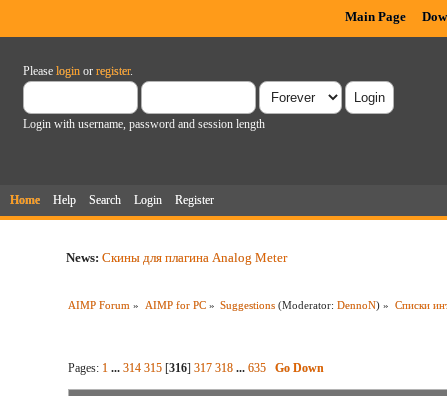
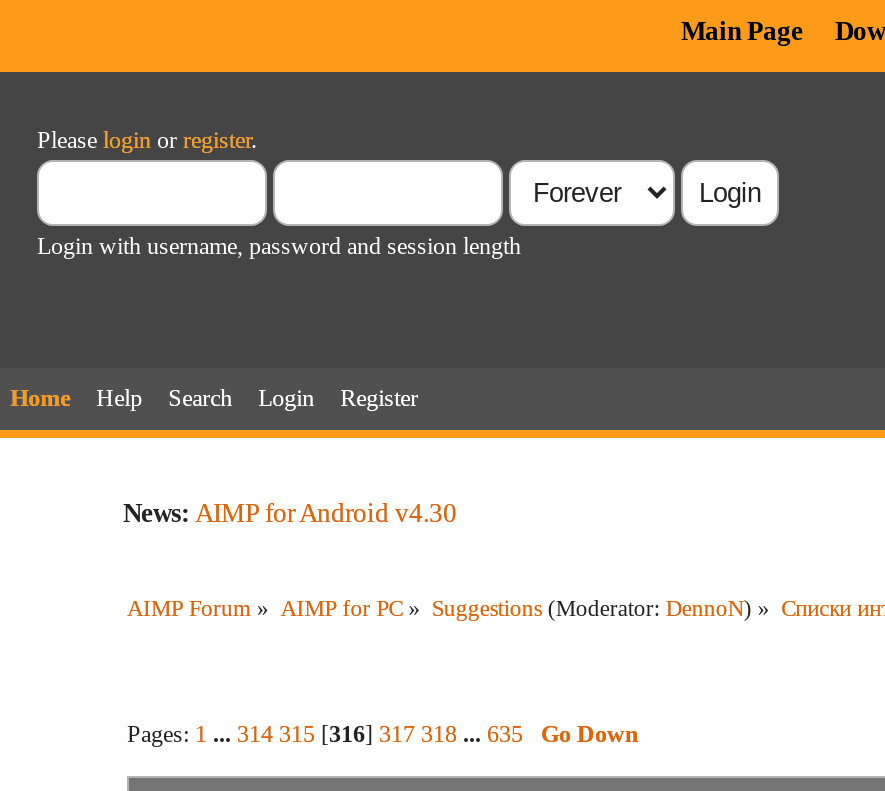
[66,250,287,265] News: Скины для плагина Analog Meter -> [123,498,457,528] News: AIMP for Android v4.30

